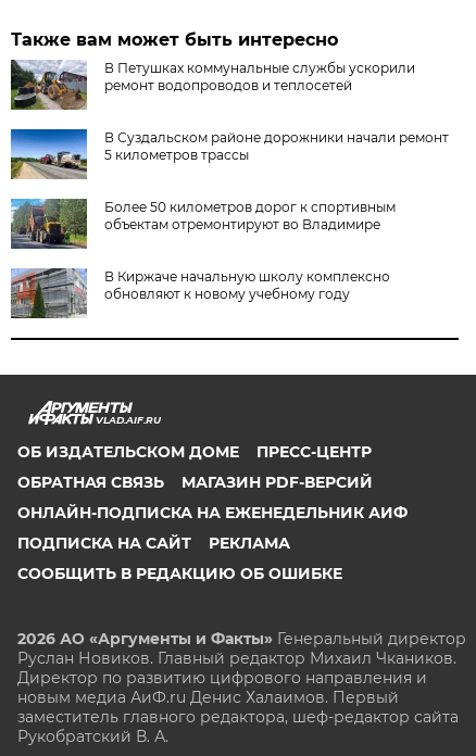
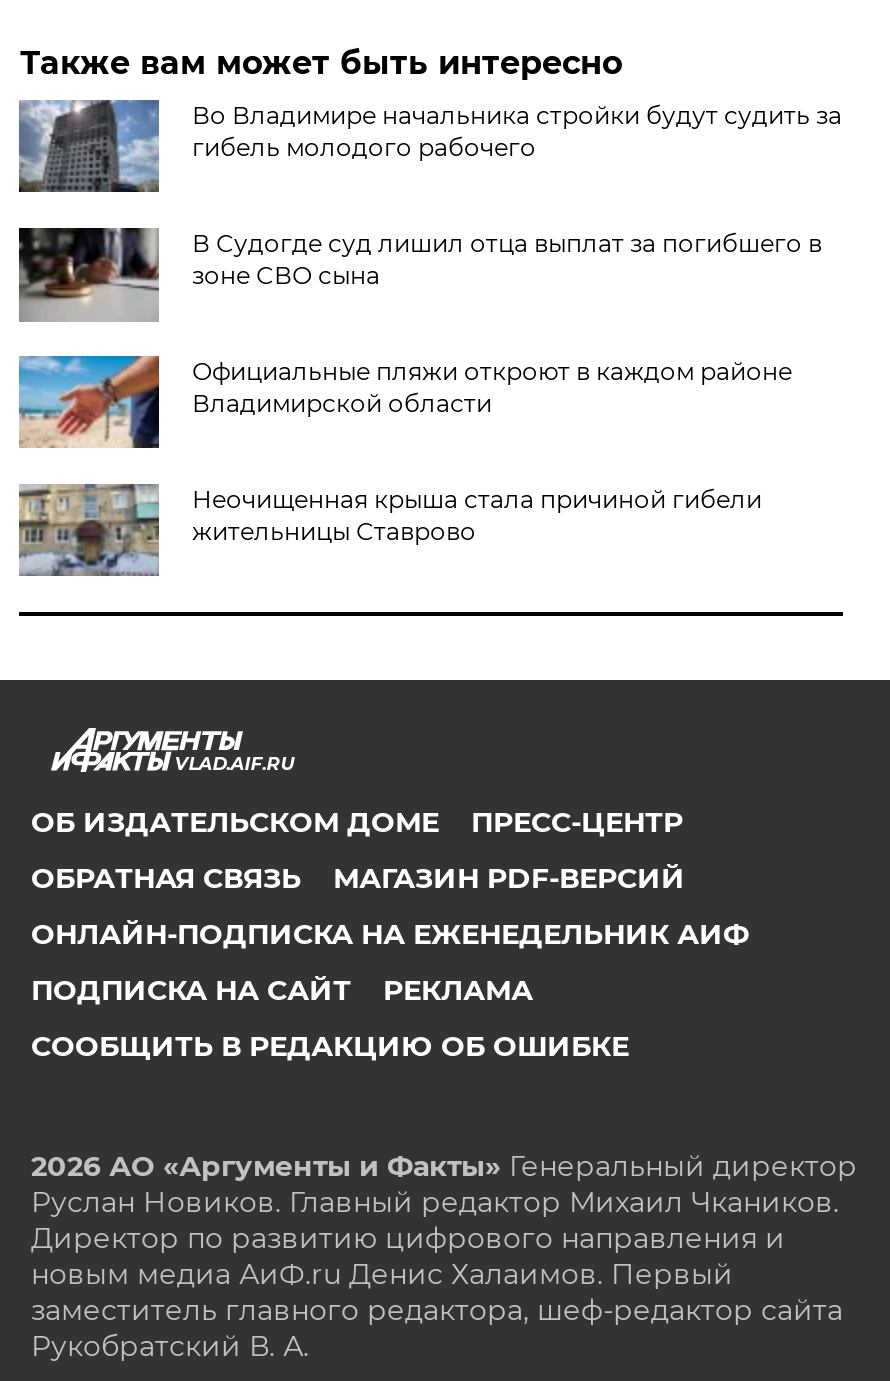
[10,60,416,111] [image] | В Петушках коммунальные службы ускорили | ремонт водопроводов и теплосетей -> [17,98,842,194] [image] | Во Владимире начальника стройки будут судить за | гибель молодого рабочего
[10,128,449,179] [image] | В Суздальском районе дорожники начали ремонт | 5 километров трассы -> [17,226,822,322] [image] | В Судогде суд лишил отца выплат за погибшего в | зоне СВО сына
[10,198,396,250] [image] | Более 50 километров дорог к спортивным | объектам отремонтируют во Владимире -> [17,354,792,450] [image] | Официальные пляжи откроют в каждом районе | Владимирской области
[11,267,391,319] [image] | В Киржаче начальную школу комплексно | обновляют к новому учебному году -> [17,482,762,578] [image] | Неочищенная крыша стала причиной гибели | жительницы Ставрово

